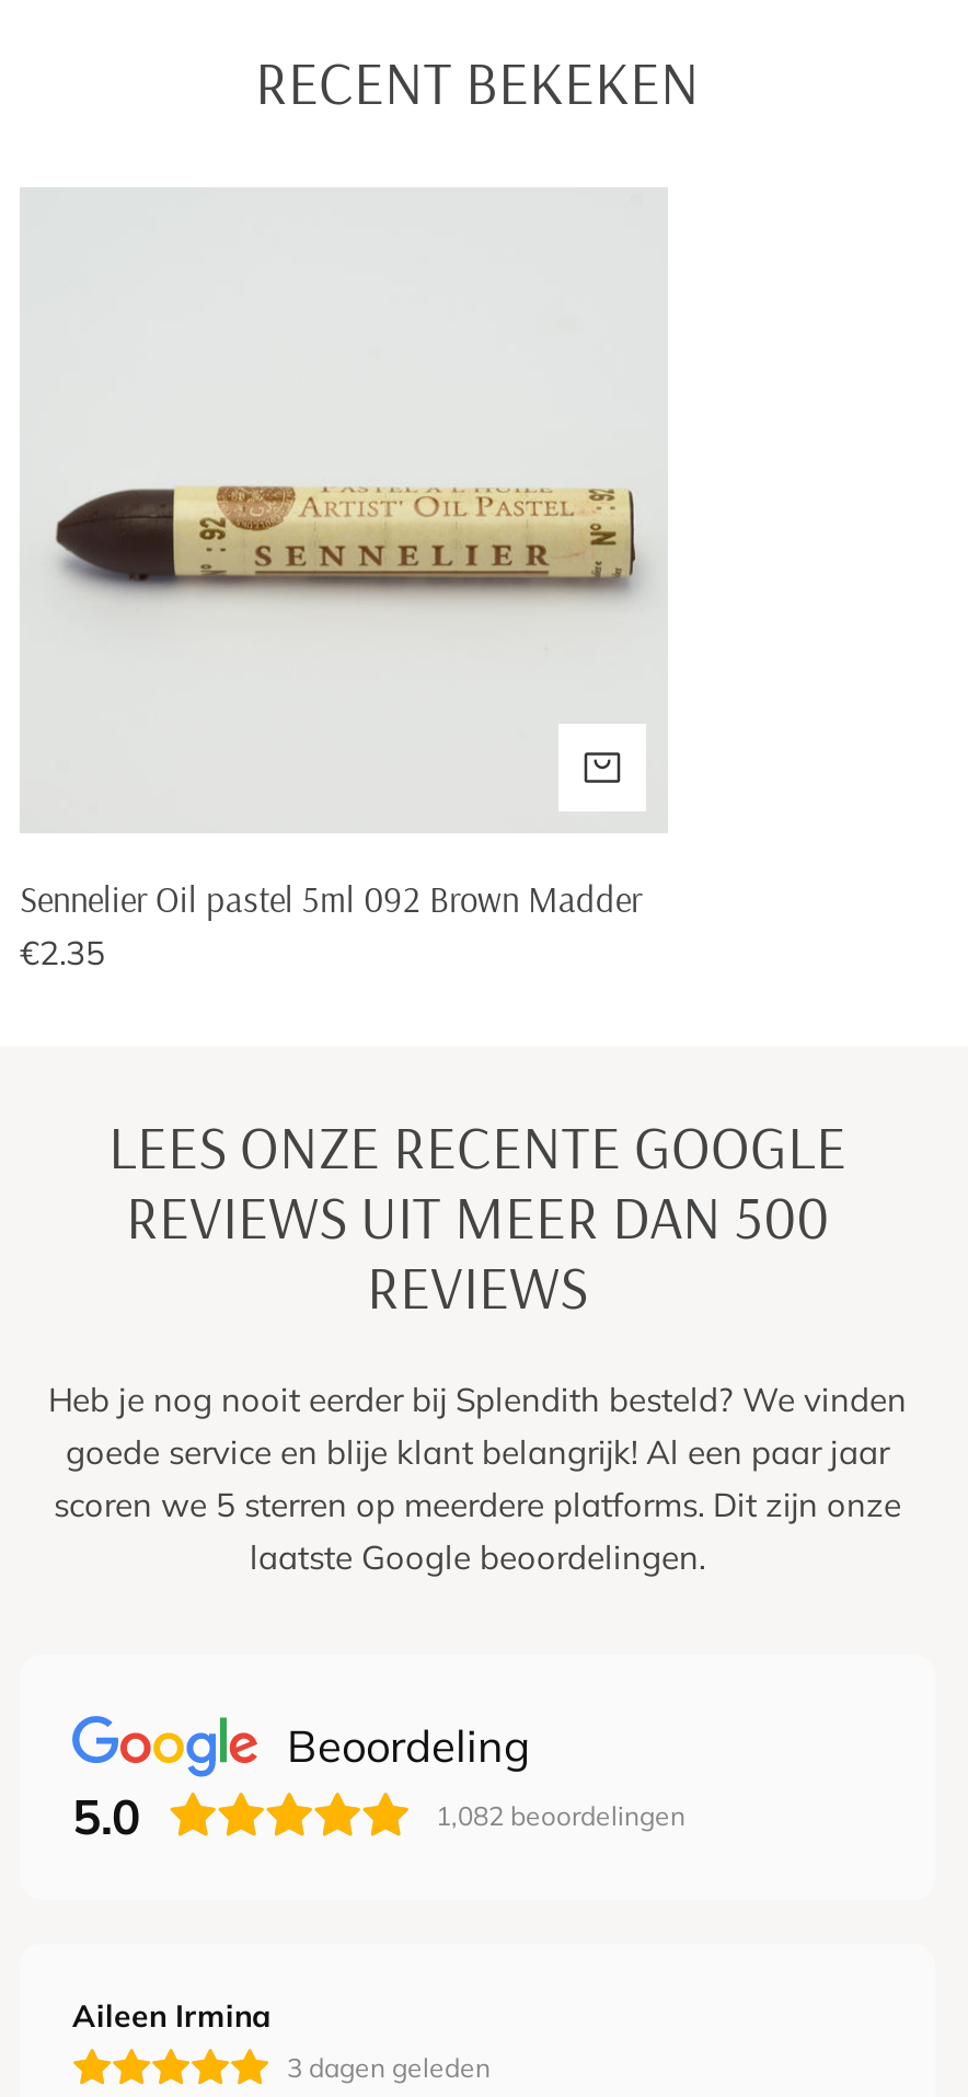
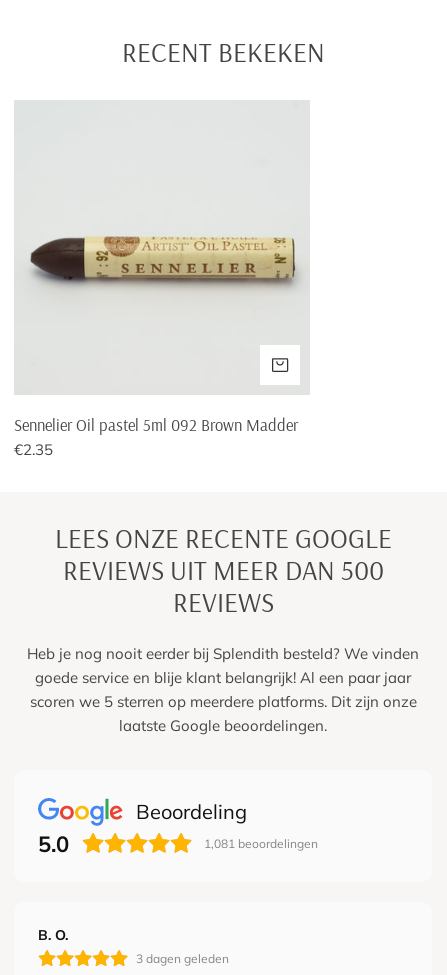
[436,1800,685,1832] 1,082 beoordelingen -> [204,836,318,851] 1,081 beoordelingen
[72,1997,272,2036] Aileen Irmina -> [38,926,68,944] B. O.

